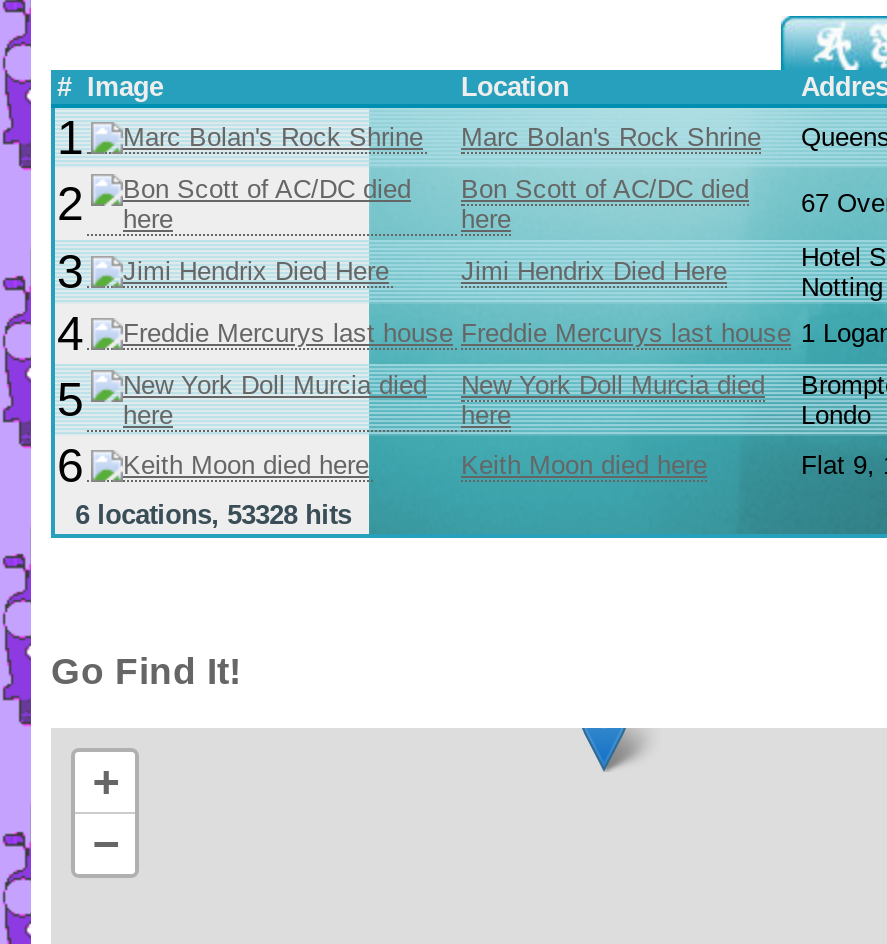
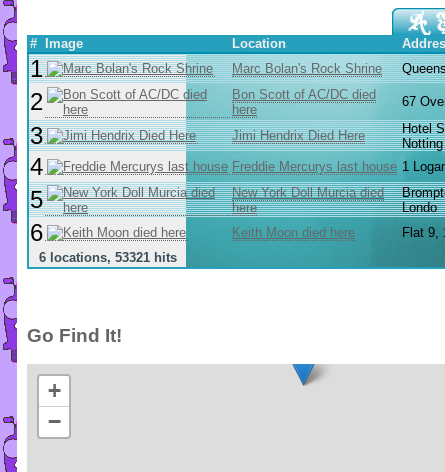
[75,501,351,531] 6 locations, 53328 hits -> [39,250,177,265] 6 locations, 53321 hits

